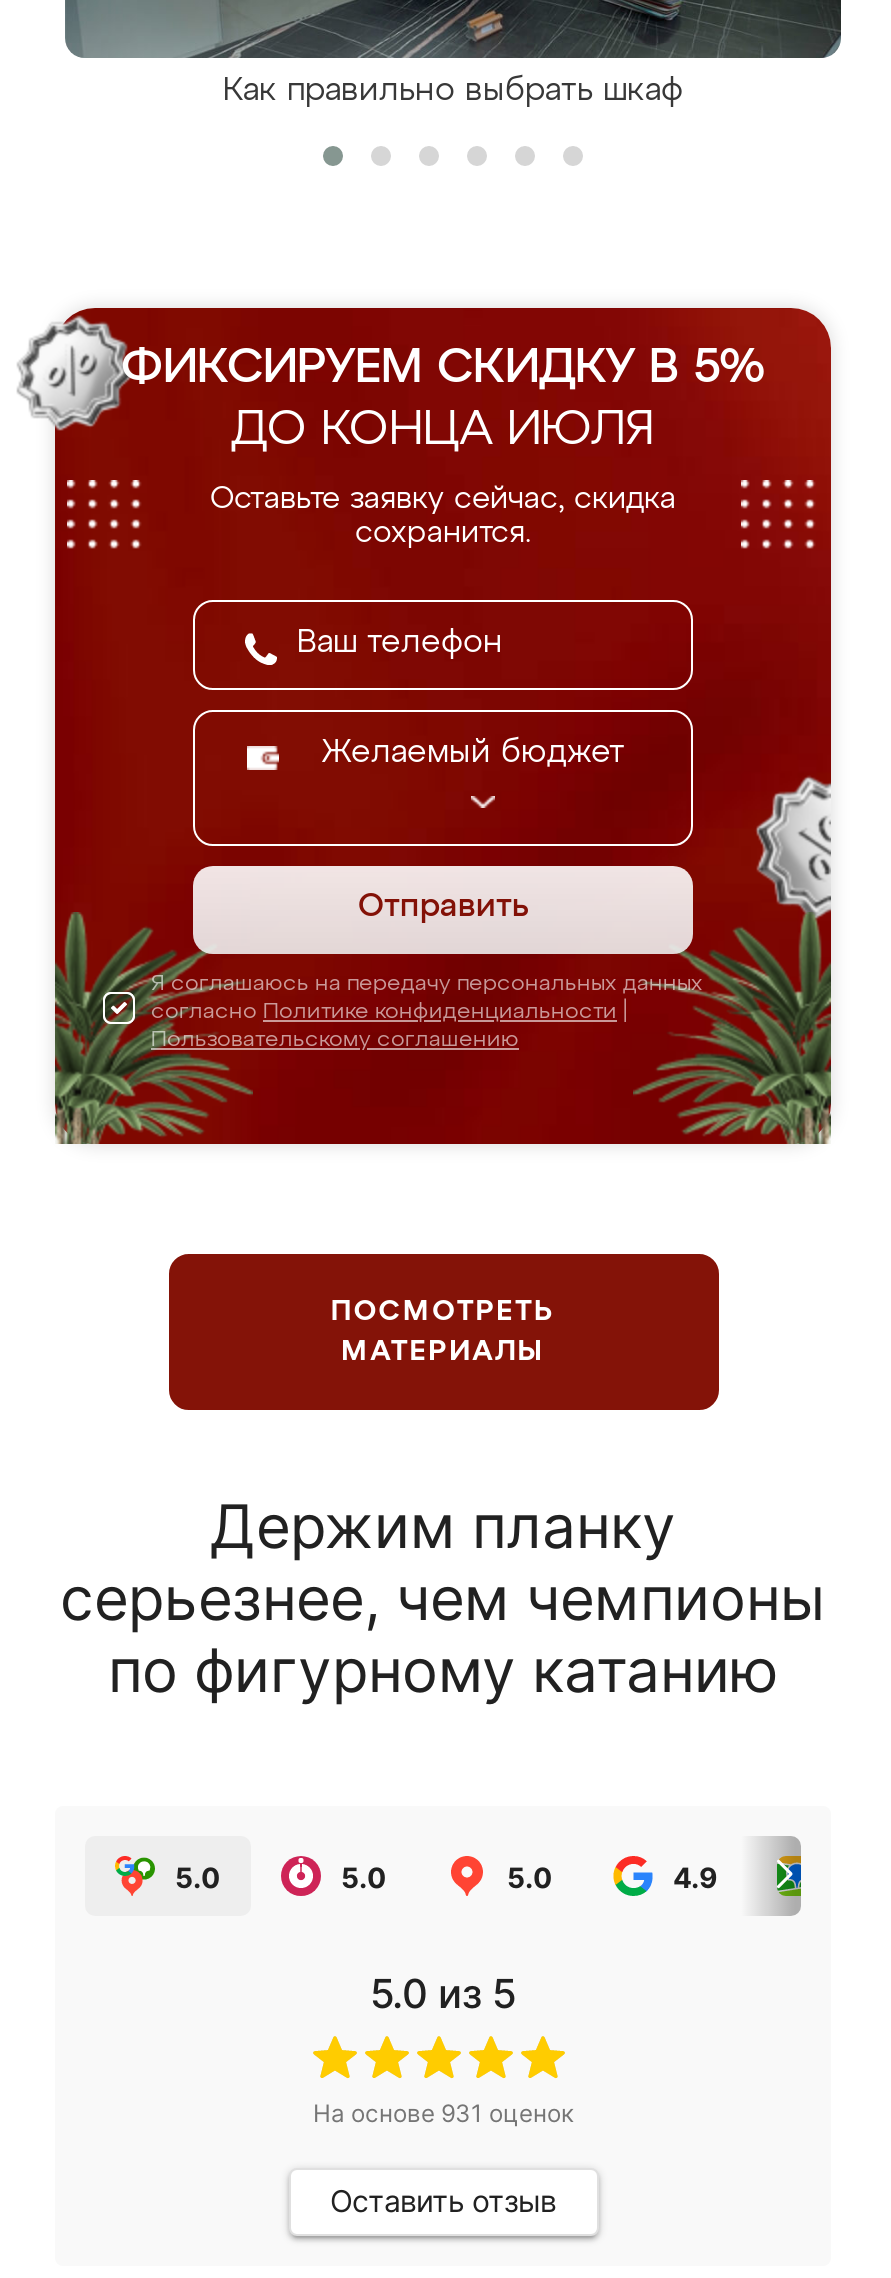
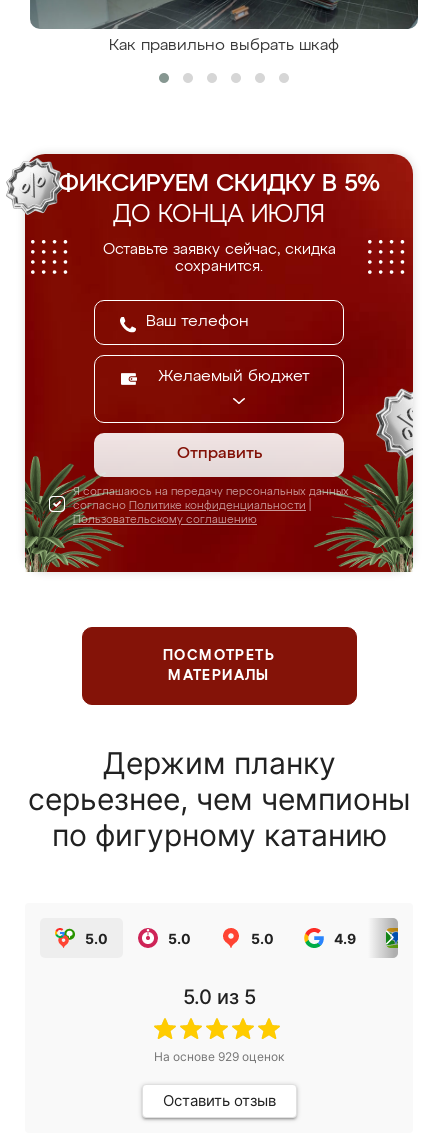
[313,2098,573,2128] На основе 931 оценок -> [154,1049,284,1064] На основе 929 оценок

